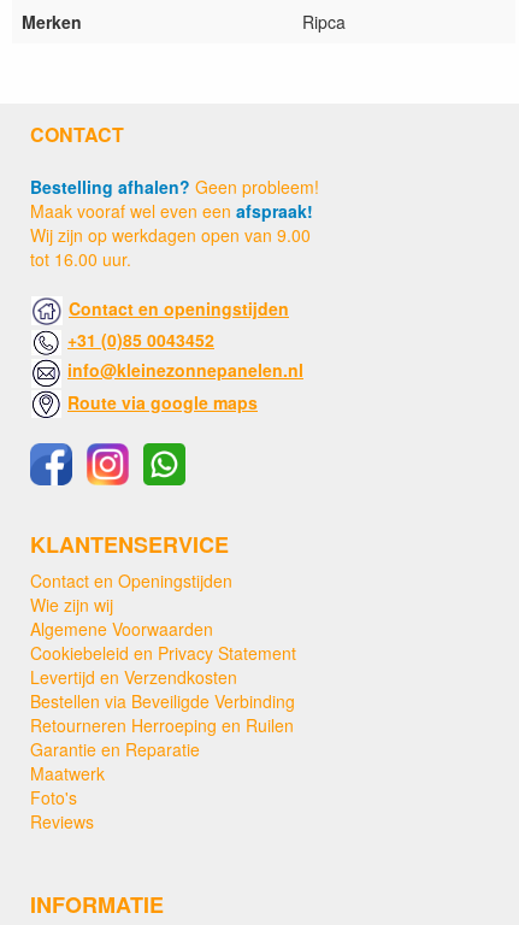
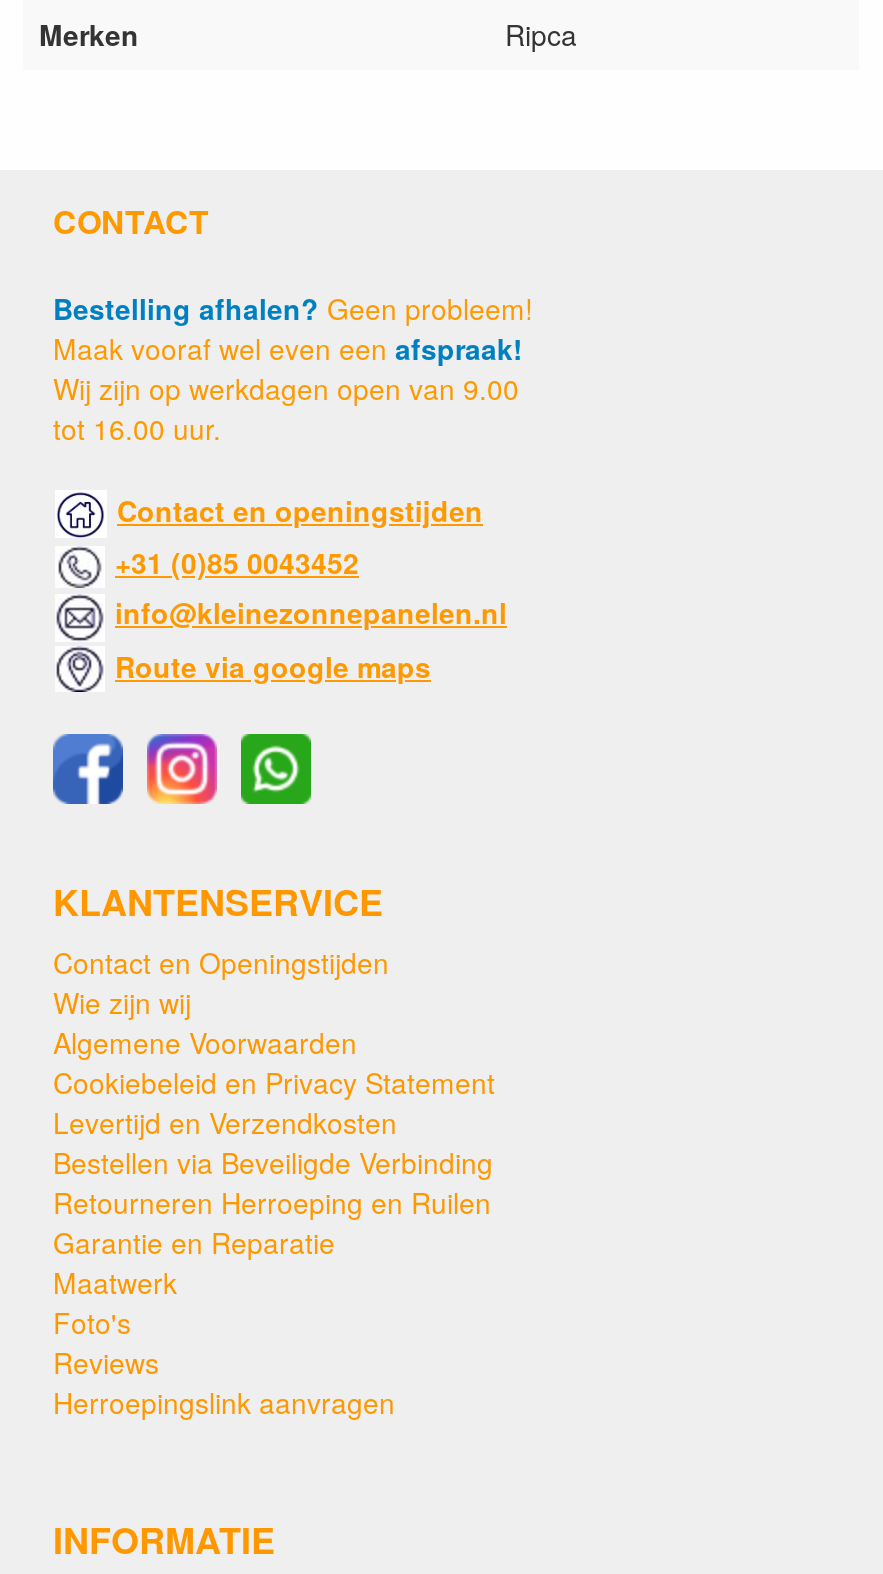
none -> [53,1383,395,1423] Herroepingslink aanvragen

